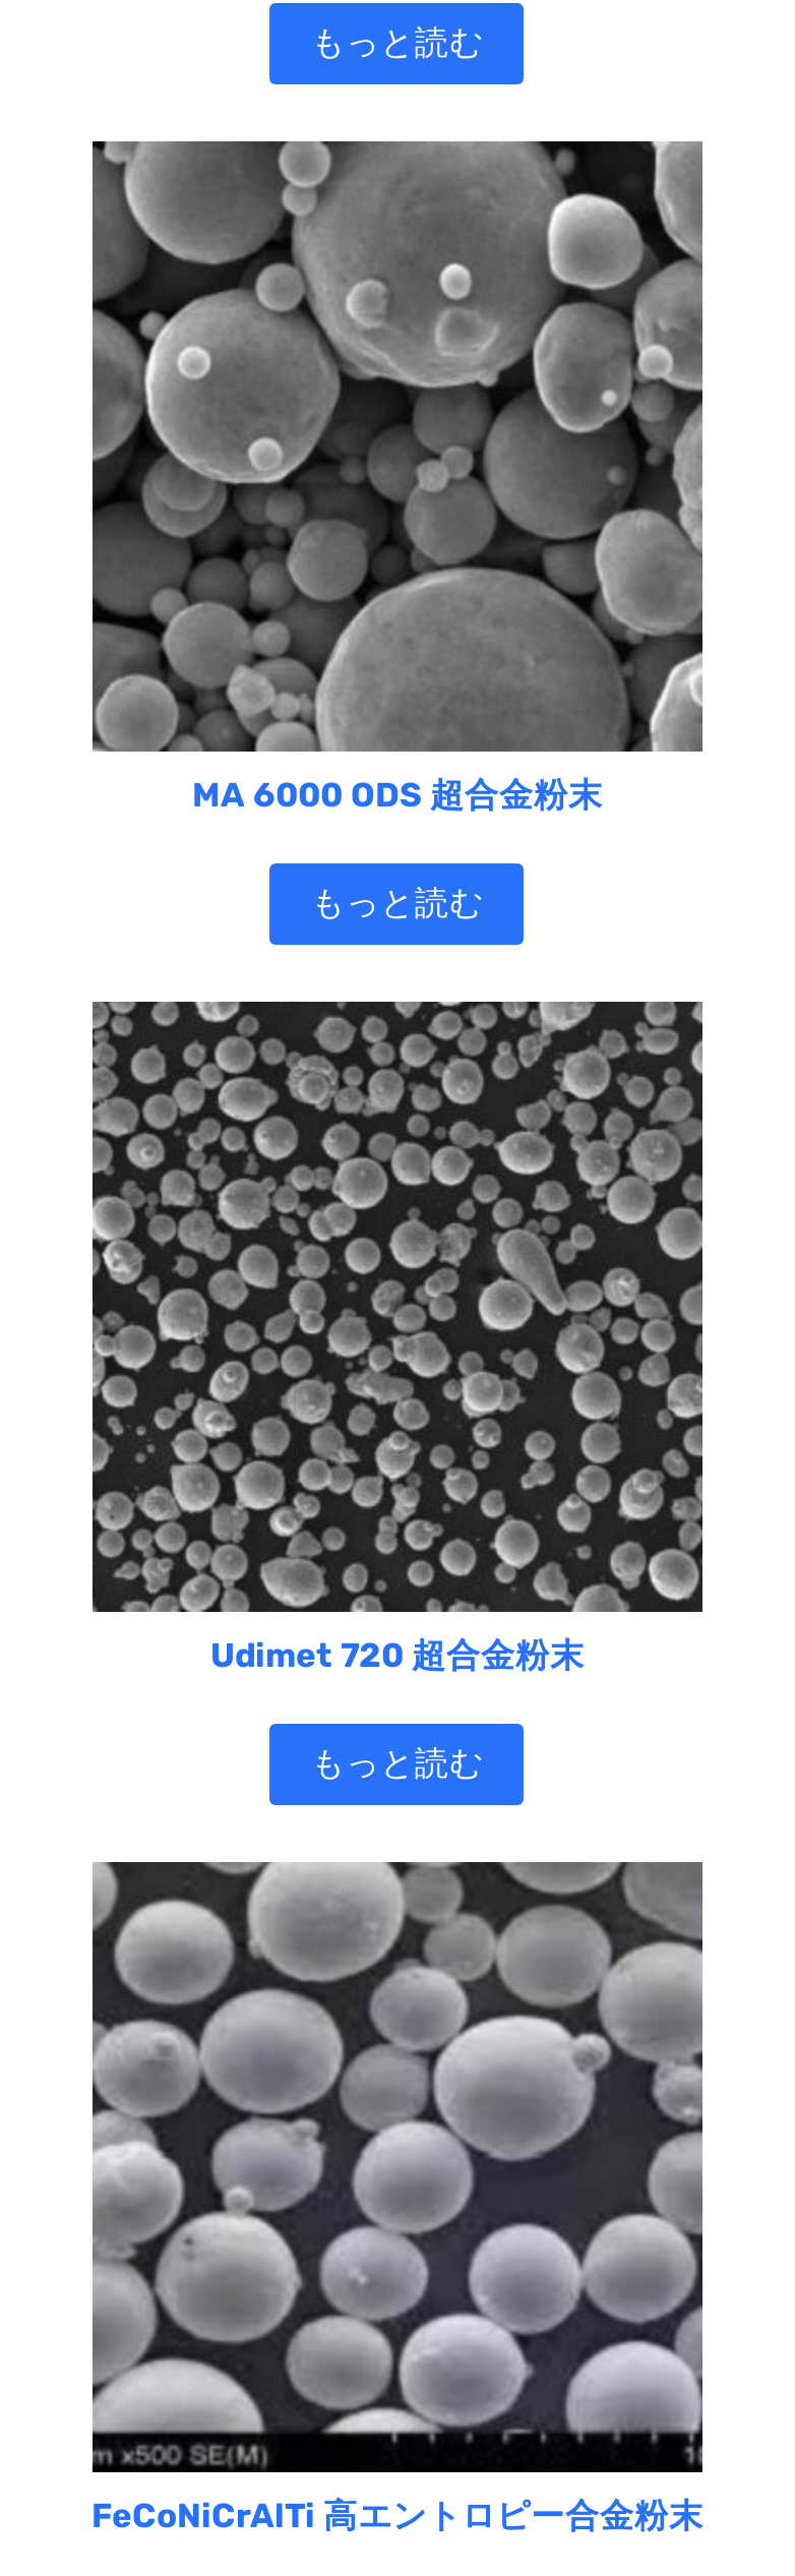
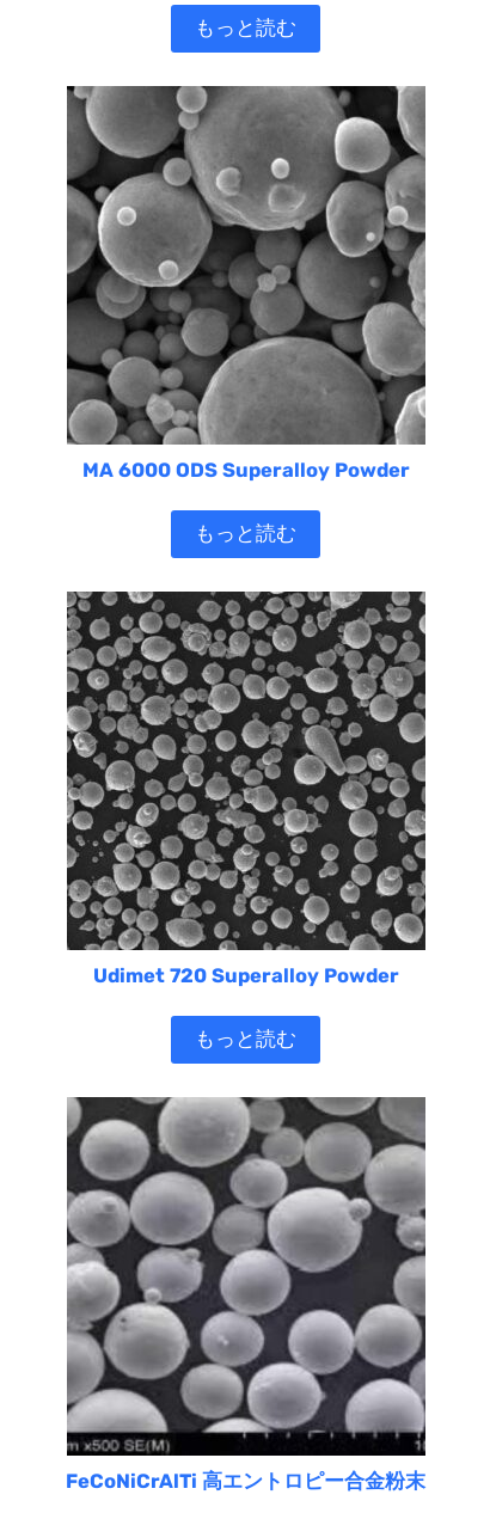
[192,775,603,814] MA 6000 ODS 超合金粉末 -> [82,458,410,481] MA 6000 ODS Superalloy Powder
[210,1636,585,1674] Udimet 720 超合金粉末 -> [93,964,399,987] Udimet 720 Superalloy Powder

